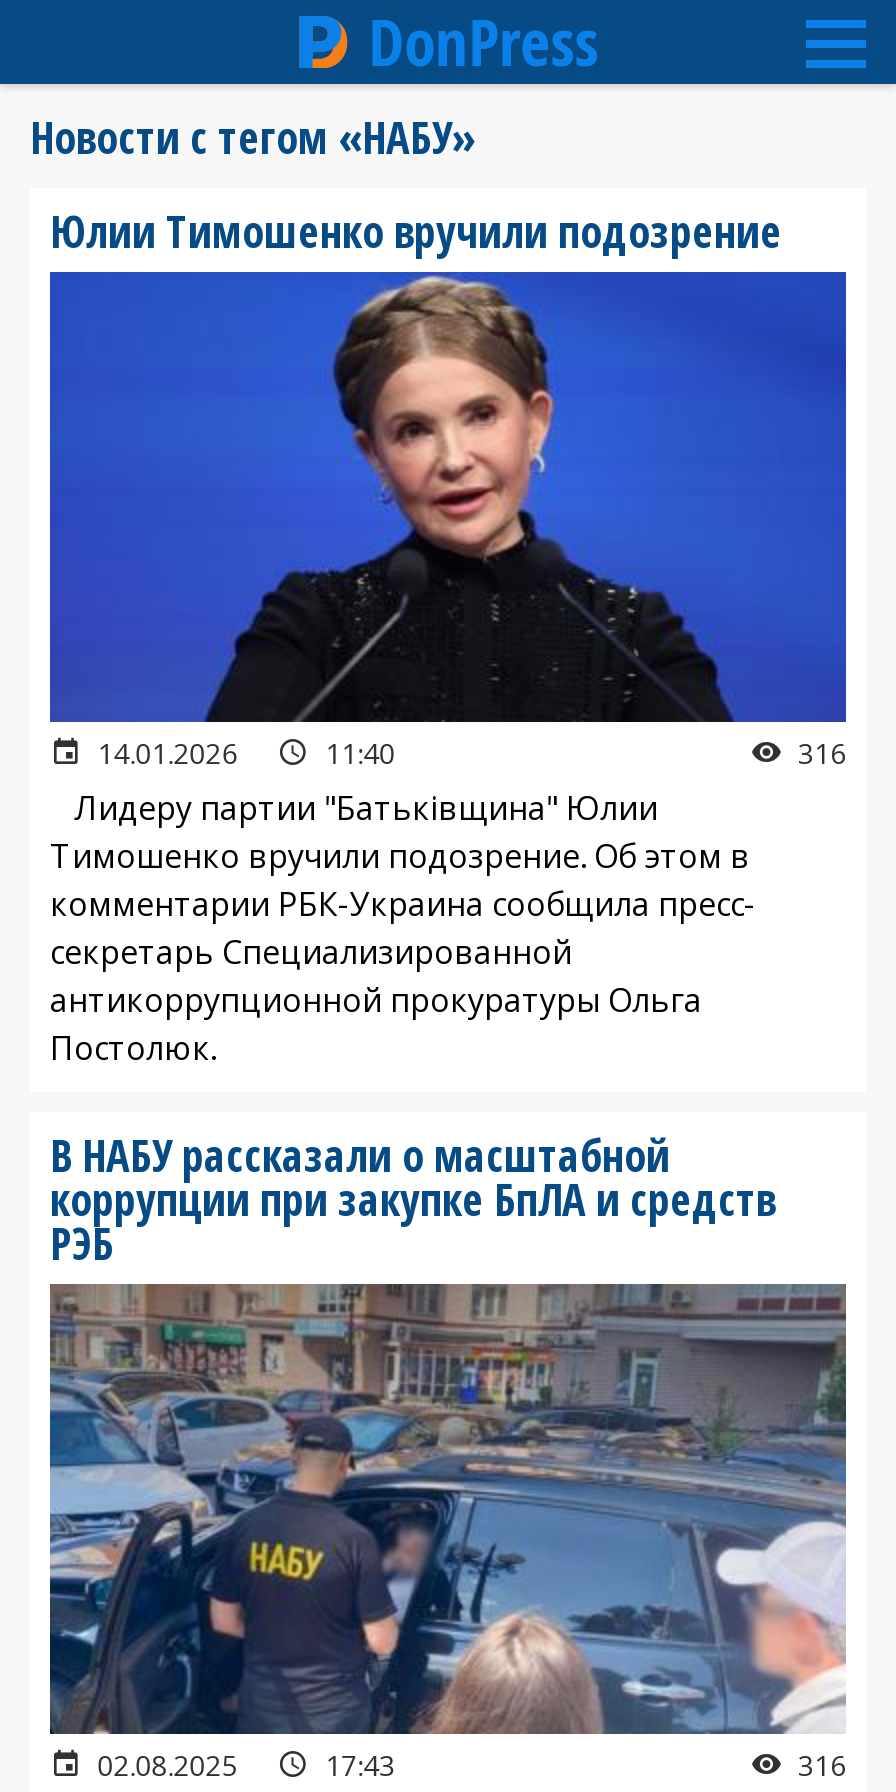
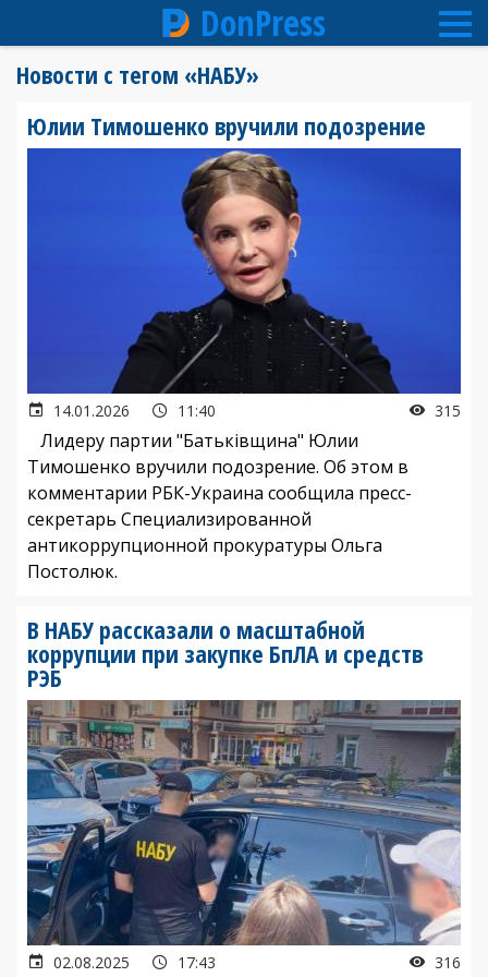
[798,734,846,772] 316 -> [435,400,461,421] 315

